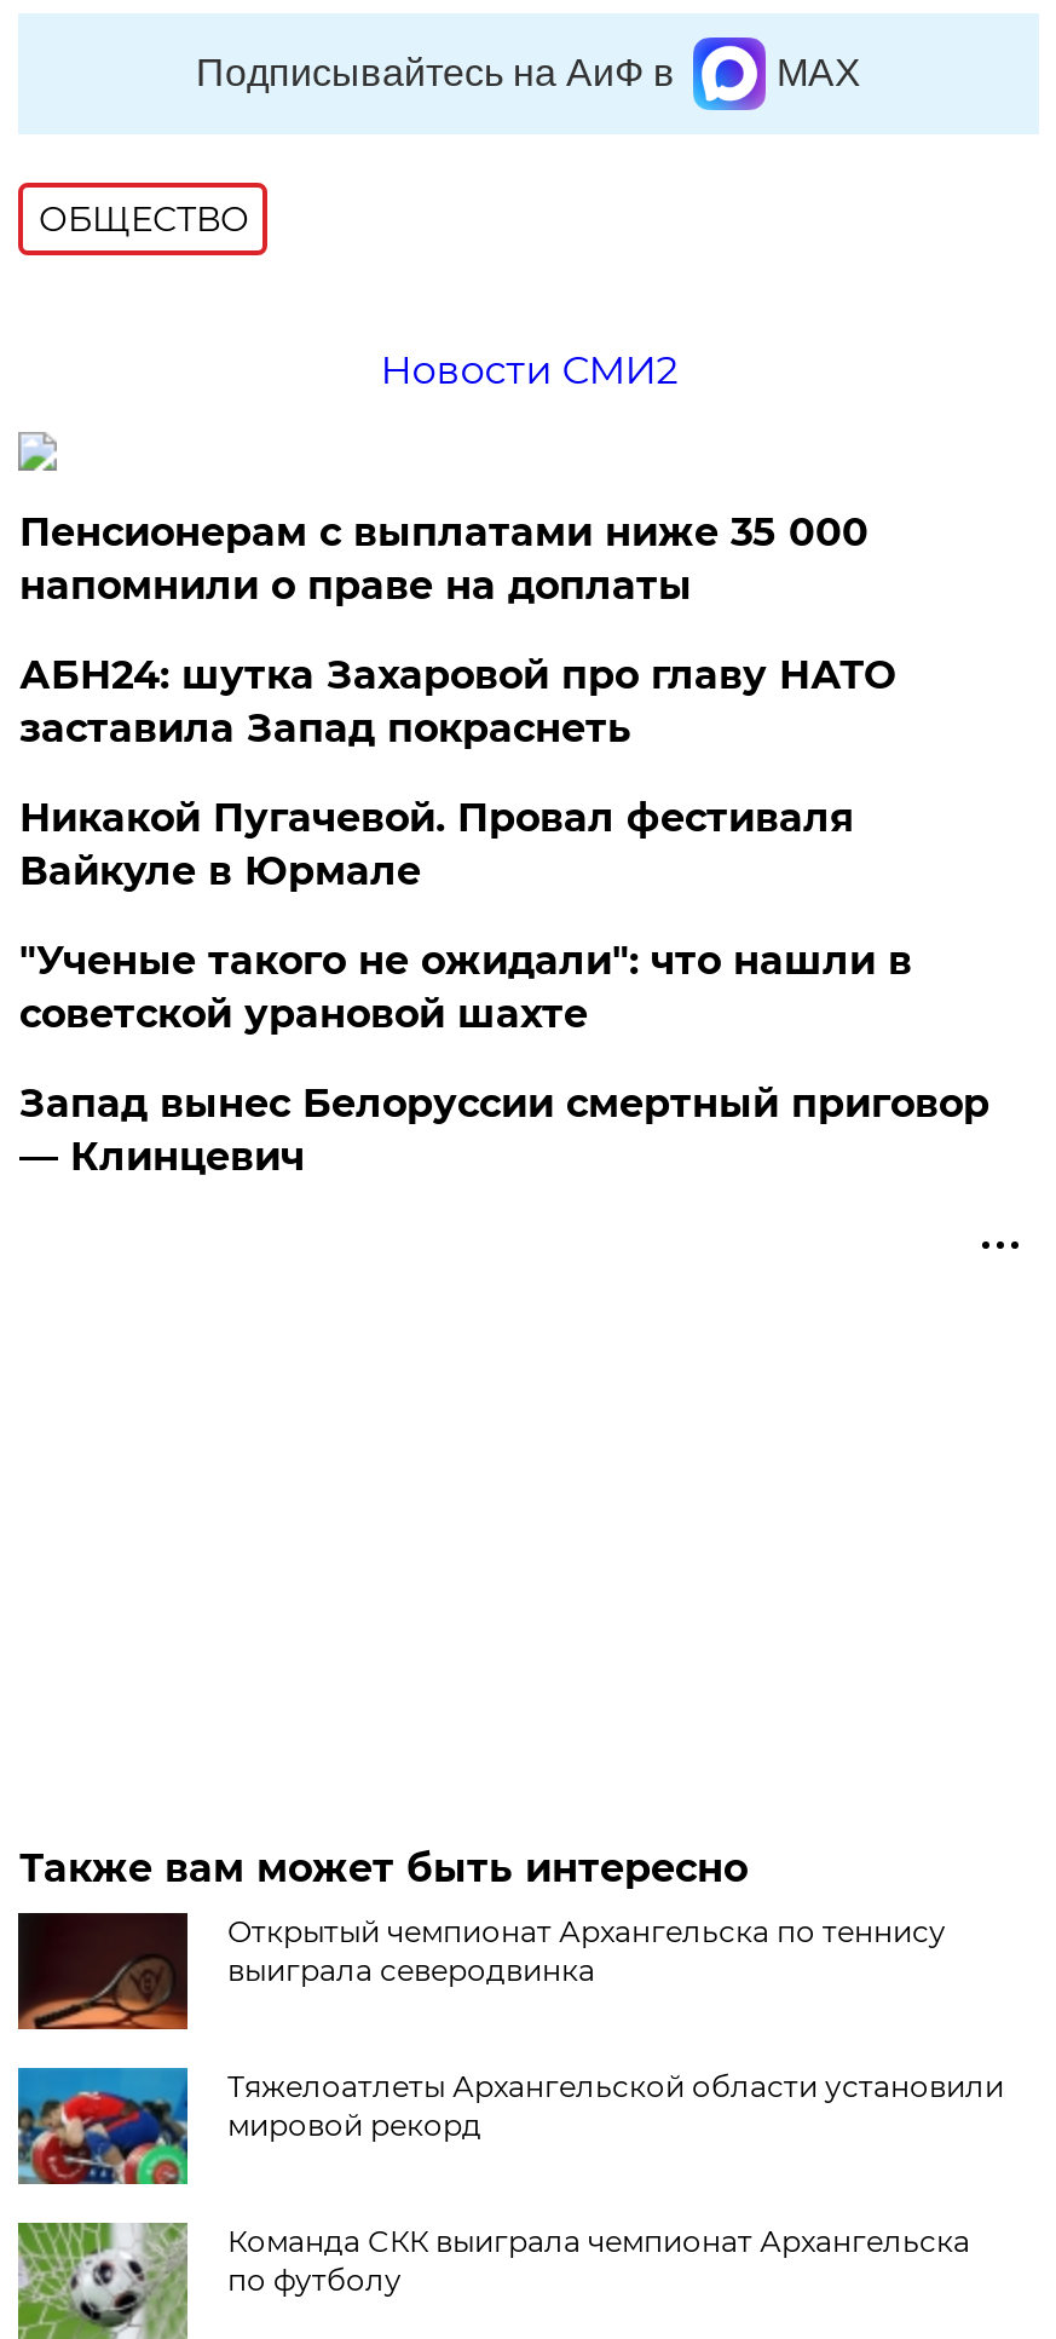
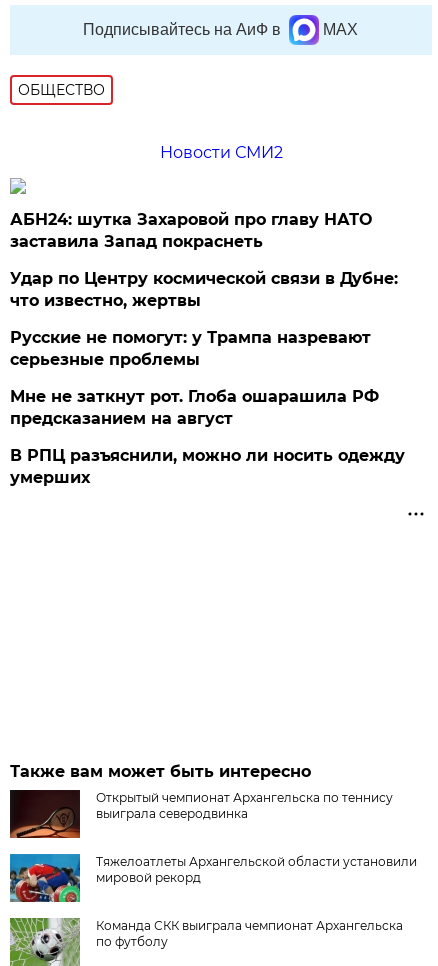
[19,509,868,609] Пенсионерам с выплатами ниже 35 000 | напомнили о праве на доплаты -> none
moved [19,652,895,751] -> [10,210,372,251]: АБН24: шутка Захаровой про главу НАТО | заставила Запад покраснеть
[19,795,989,1180] Никакой Пугачевой. Провал фестиваля | Вайкуле в Юрмале | "Ученые такого не ожидали": что нашли в | советской урановой шахте | Запад вынес Белоруссии смертный приговор | — Клинцевич -> [10,269,405,487] Удар по Центру космической связи в Дубне: | что известно, жертвы | Русские не помогут: у Трампа назревают | серьезные проблемы | Мне не заткнут рот. Глоба ошарашила РФ | предсказанием на август | В РПЦ разъяснили, можно ли носить одежду | умерших

